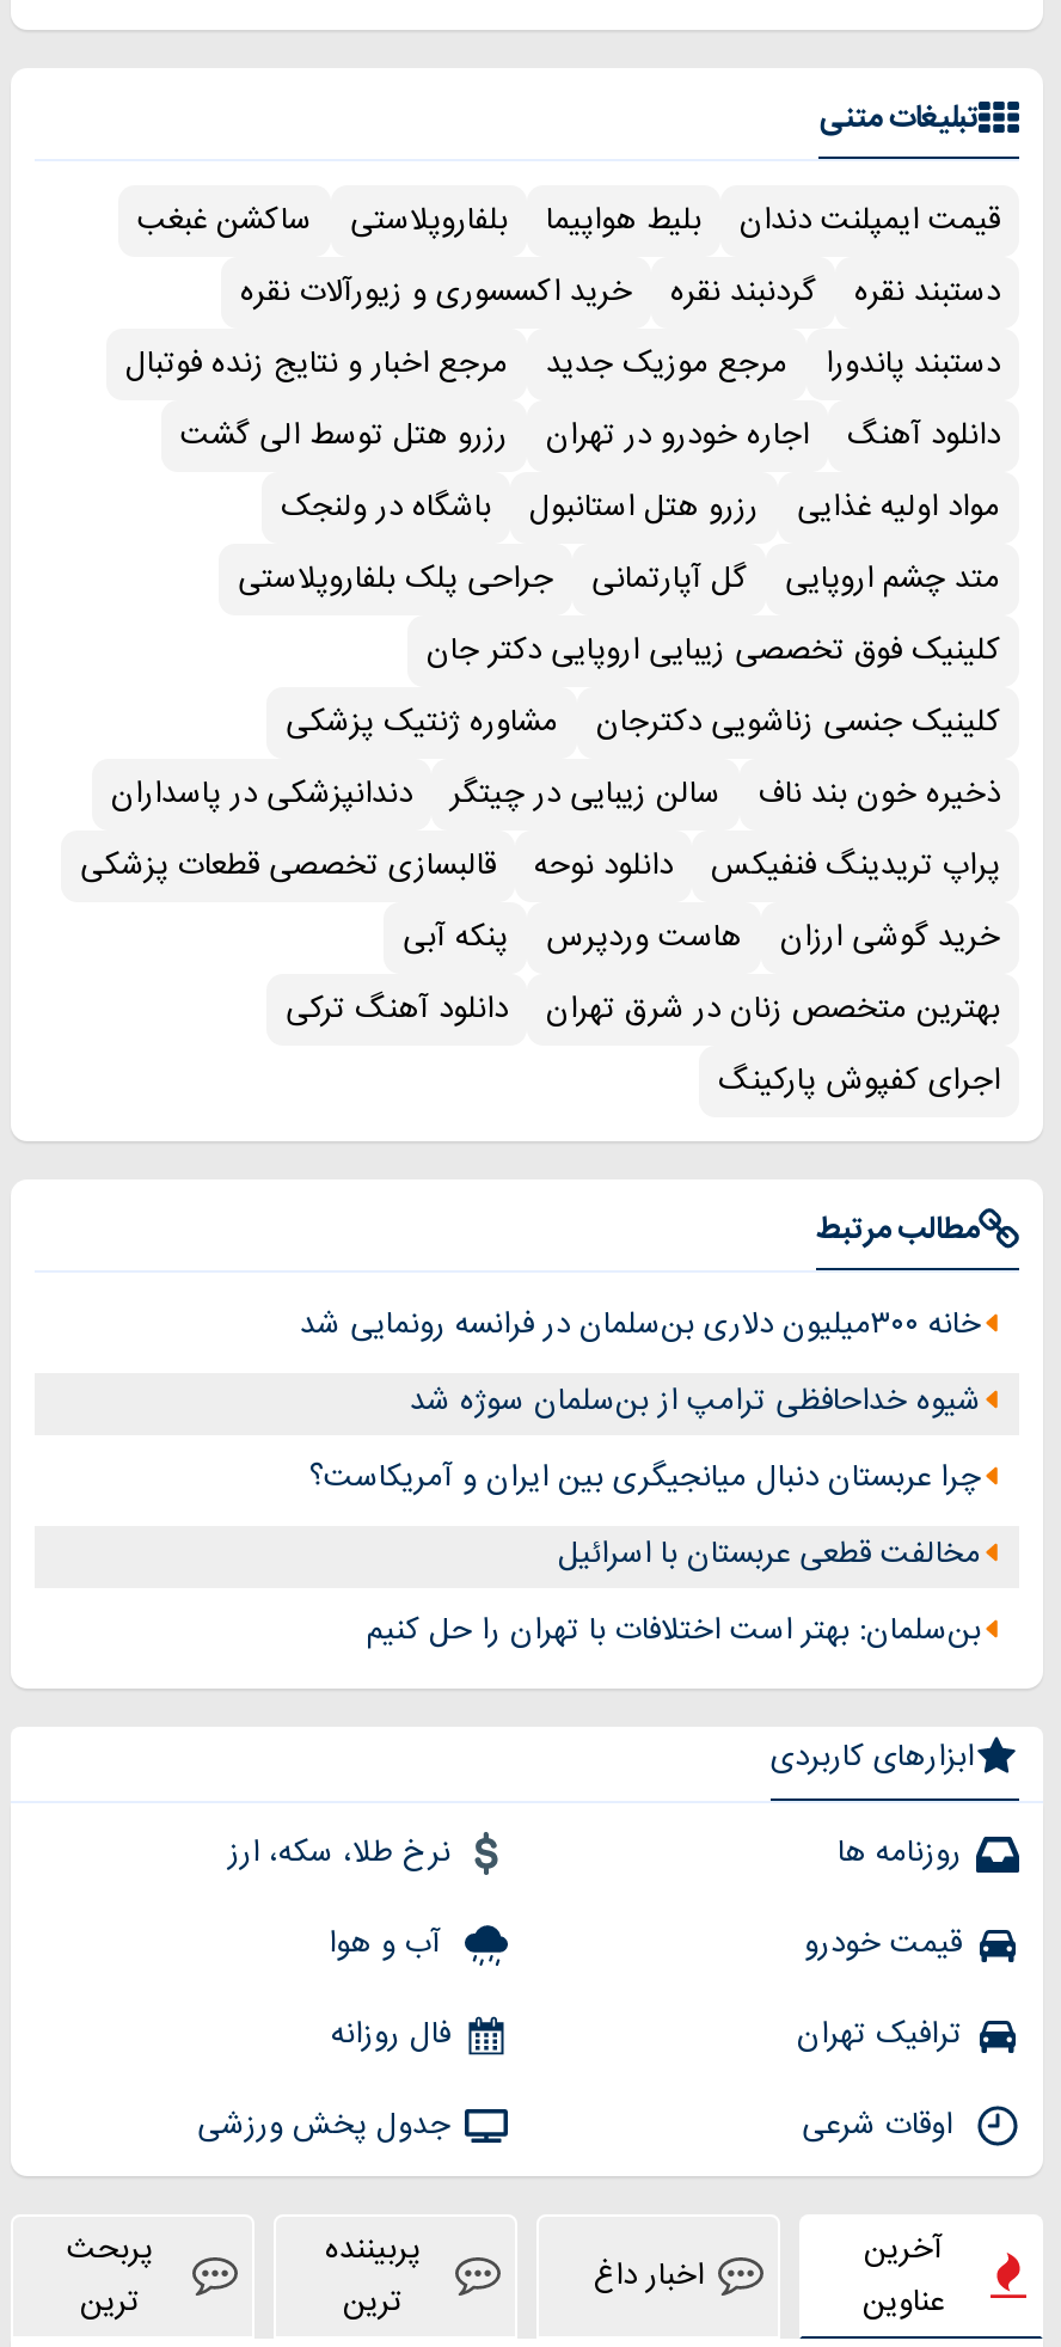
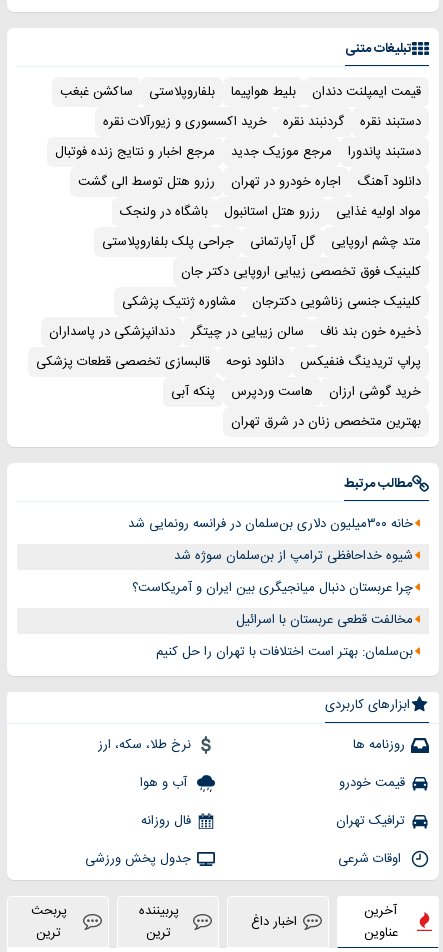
[286,983,1000,1107] دانلود آهنگ ترکی | اجرای کفپوش پارکینگ -> none

